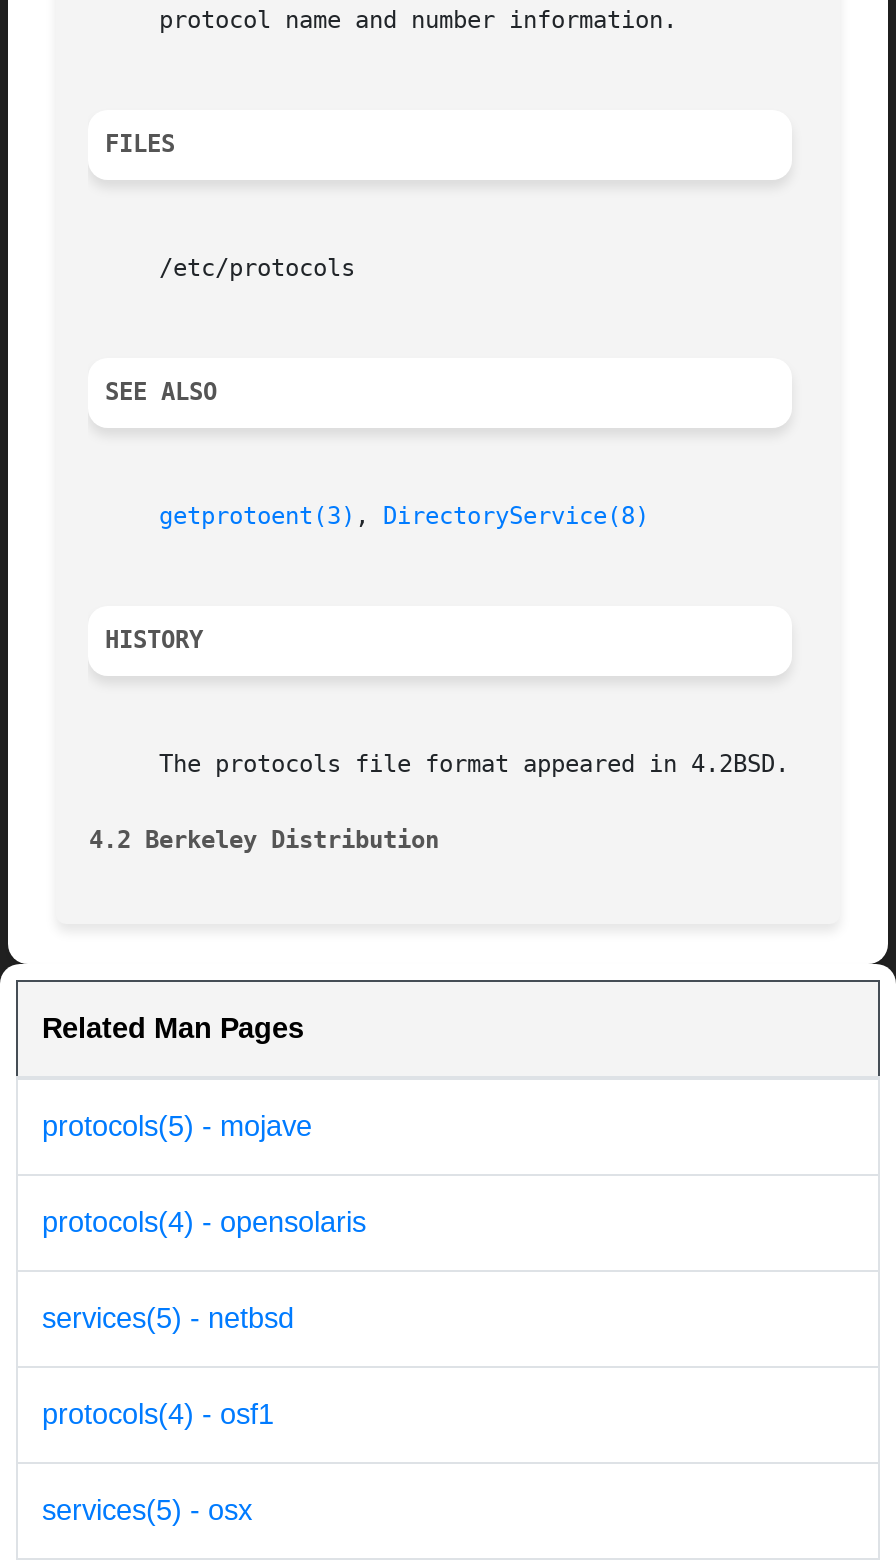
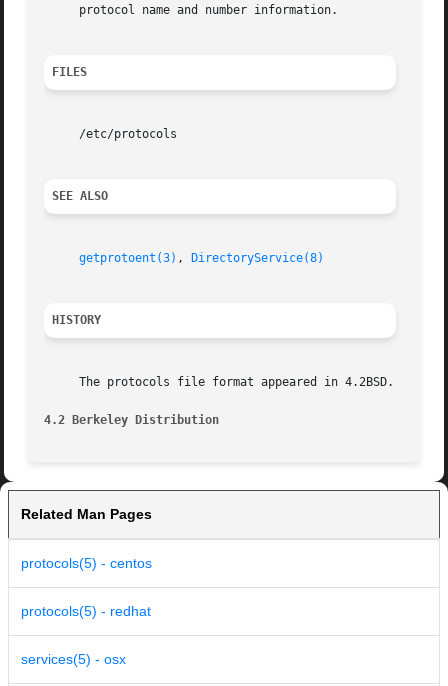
[42,1111,366,1431] protocols(5) - mojave | protocols(4) - opensolaris | services(5) - netbsd | protocols(4) - osf1 -> [21,555,152,619] protocols(5) - centos | protocols(5) - redhat

